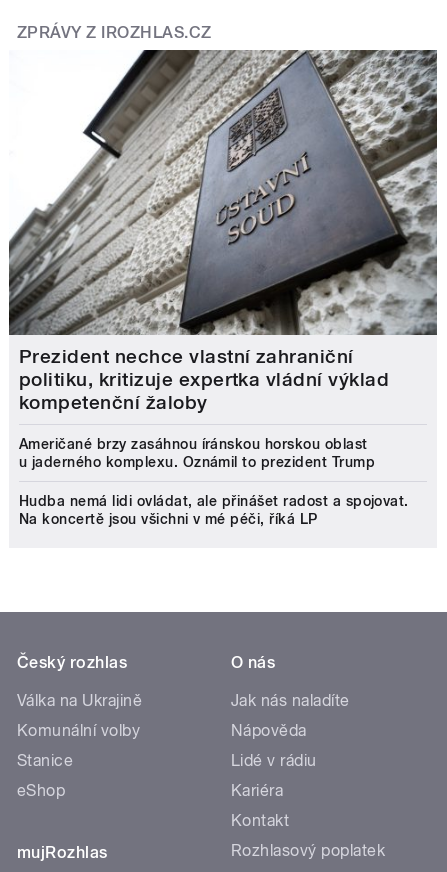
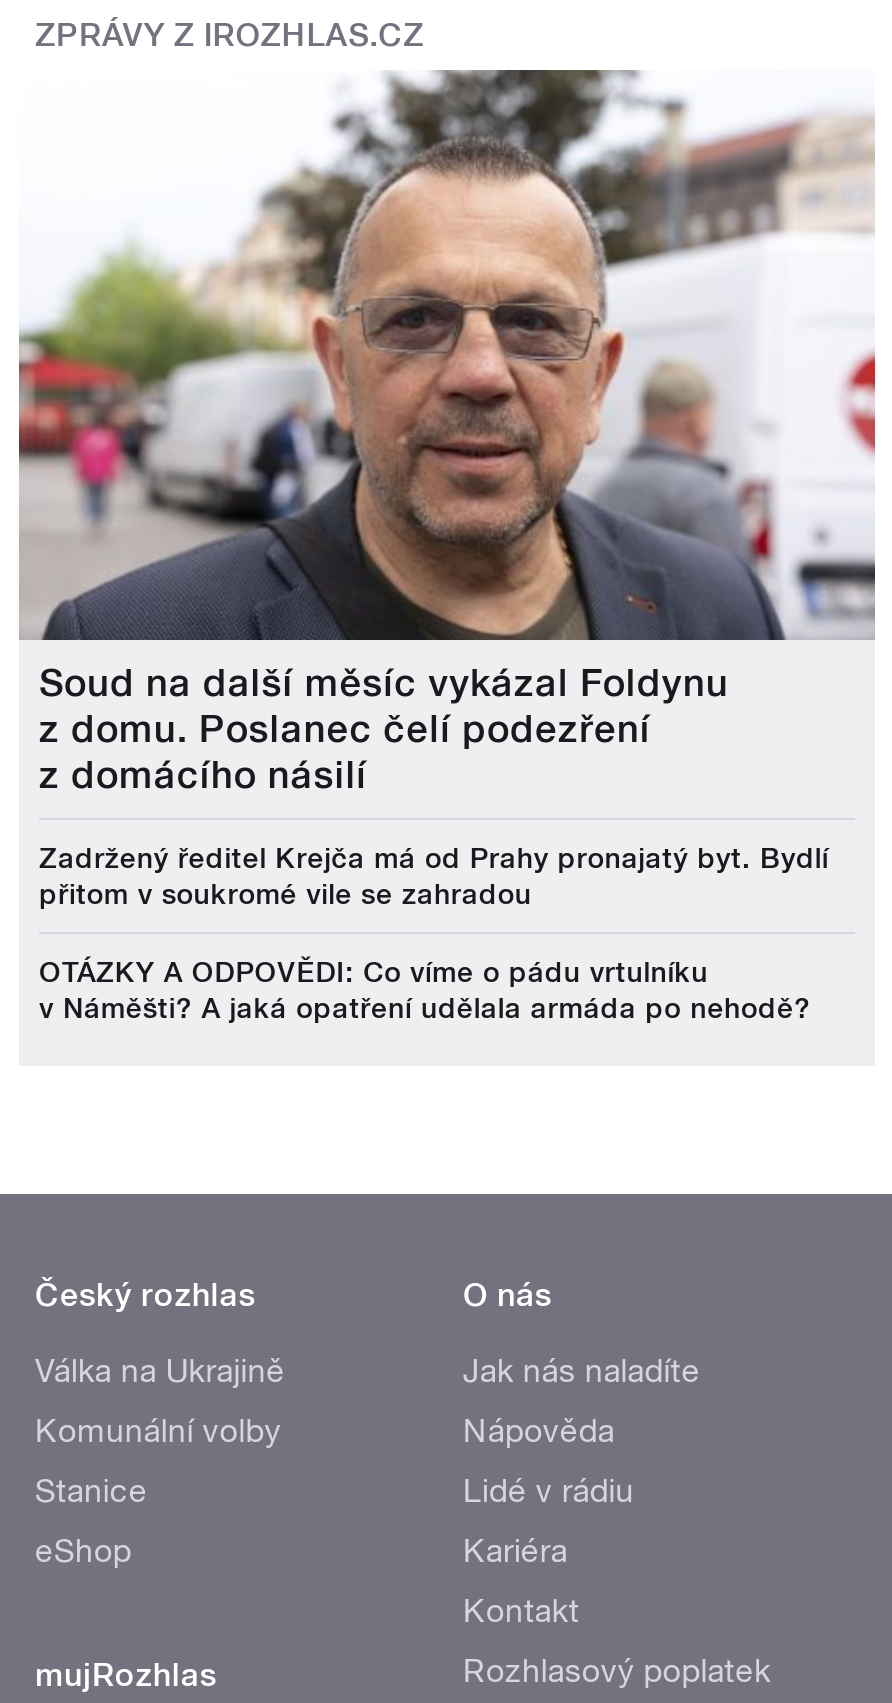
[9,49,438,414] [image] | Prezident nechce vlastní zahraniční | politiku, kritizuje expertka vládní výklad | kompetenční žaloby -> [17,70,877,798] [image] | Soud na další měsíc vykázal Foldynu | z domu. Poslanec čelí podezření | z domácího násilí
[19,436,375,470] Američané brzy zasáhnou íránskou horskou oblast | u jaderného komplexu. Oznámil to prezident Trump -> [39,842,829,910] Zadržený ředitel Krejča má od Prahy pronajatý byt. Bydlí | přitom v soukromé vile se zahradou
[19,493,409,527] Hudba nemá lidi ovládat, ale přinášet radost a spojovat. | Na koncertě jsou všichni v mé péči, říká LP -> [39,956,811,1024] OTÁZKY A ODPOVĚDI: Co víme o pádu vrtulníku | v Náměšti? A jaká opatření udělala armáda po nehodě?

